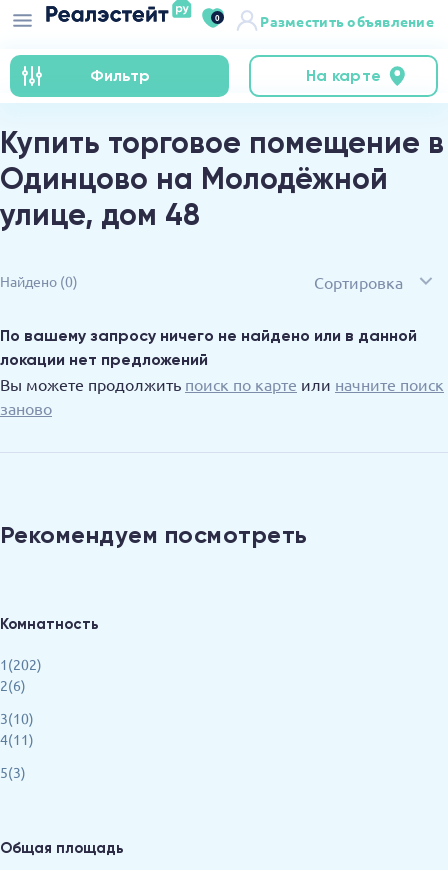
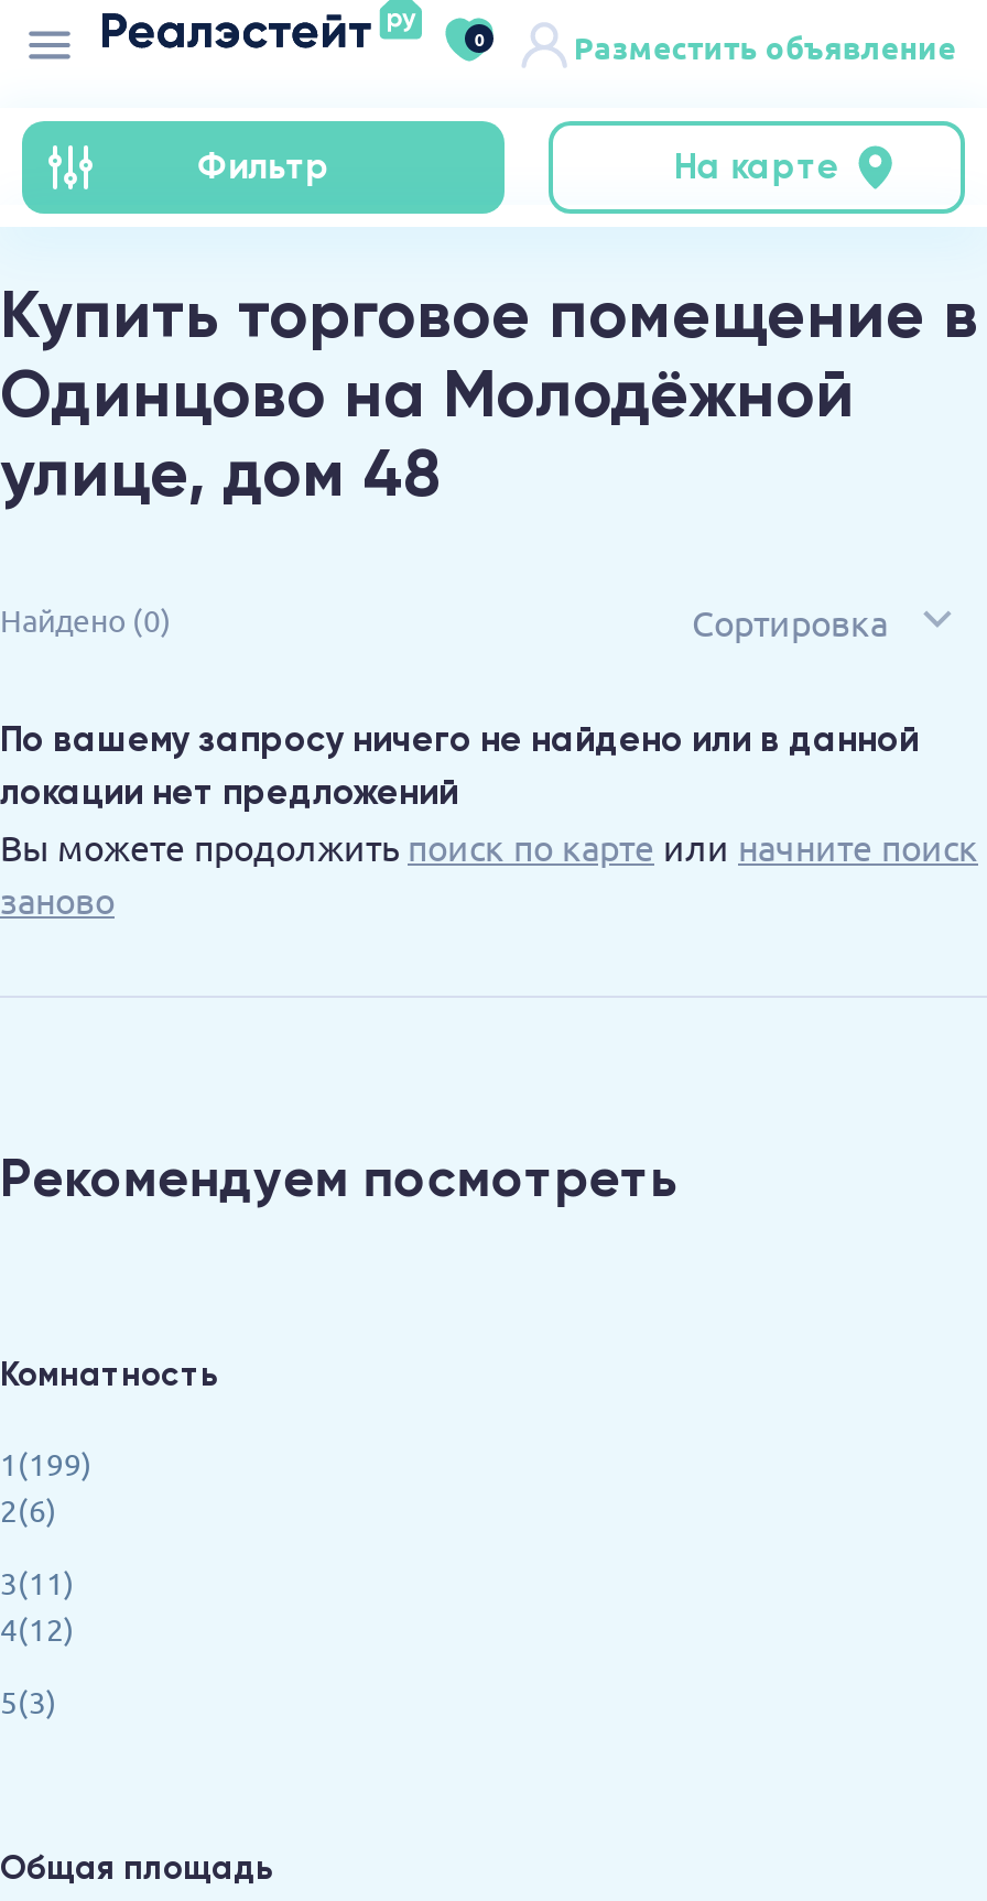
[0,655,42,673] 1(202) -> [0,1443,93,1483] 1(199)
[0,709,34,727] 3(10) -> [0,1562,75,1602] 3(11)
[0,730,34,748] 4(11) -> [0,1608,75,1648] 4(12)

